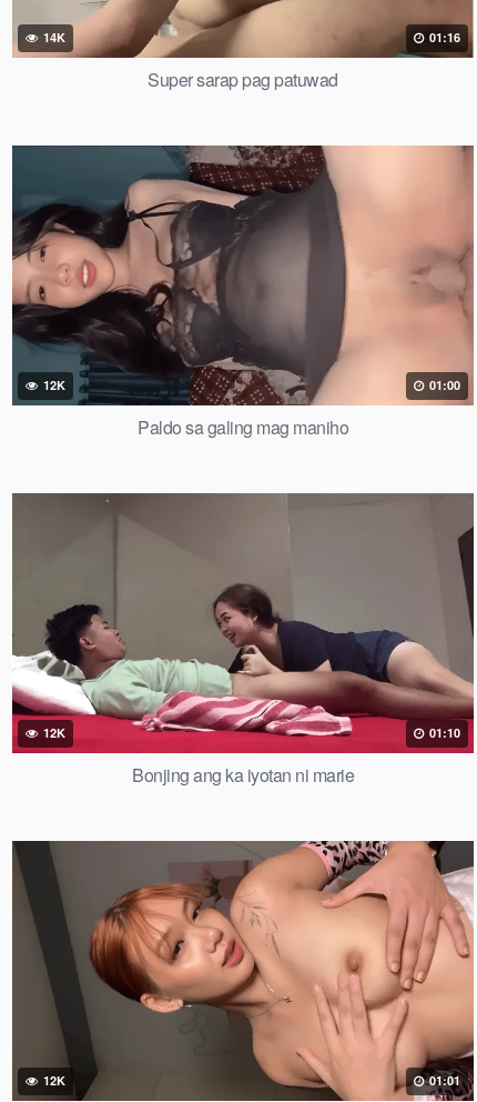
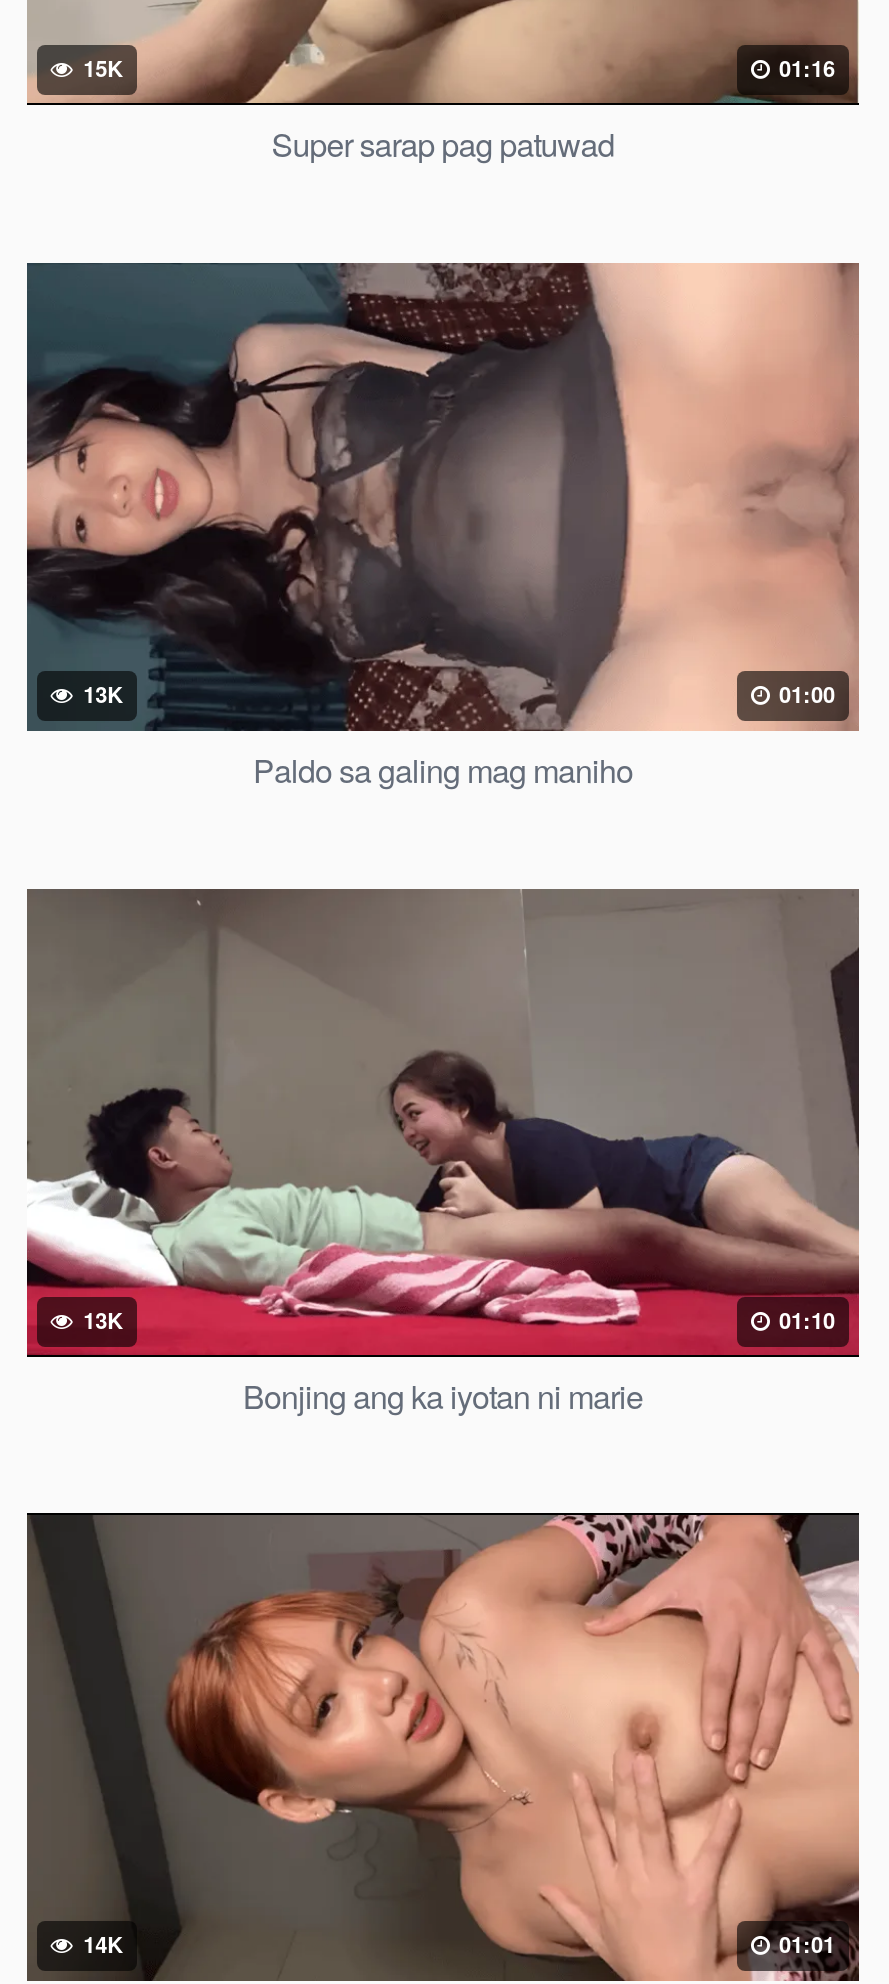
[40,29,66,46] 14K -> [77,53,123,83] 15K
[40,377,66,393] 12K -> [77,678,123,708] 13K
[40,724,66,741] 12K -> [77,1304,123,1334] 13K
[40,1072,66,1088] 12K -> [77,1930,123,1960] 14K

